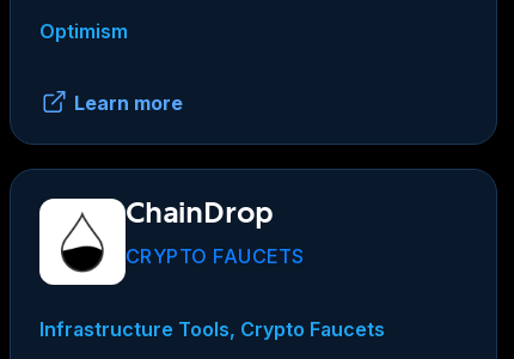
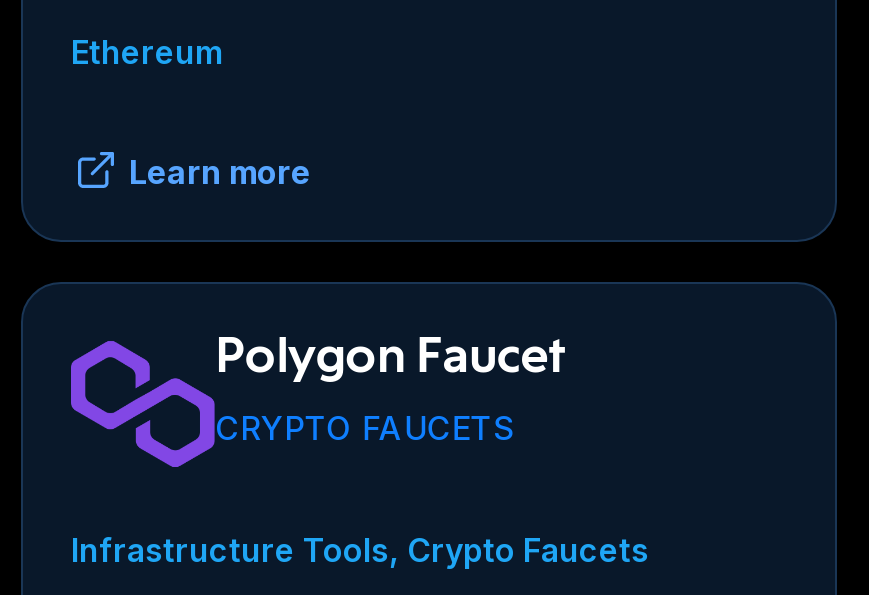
[39,20,128,44] Optimism -> [71,33,223,73] Ethereum
[38,197,274,286] [image] | ChainDrop -> [69,332,565,476] [image] | Polygon Faucet

